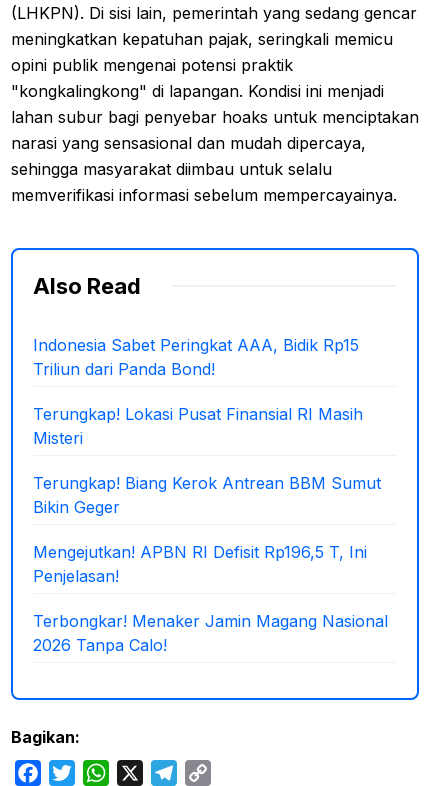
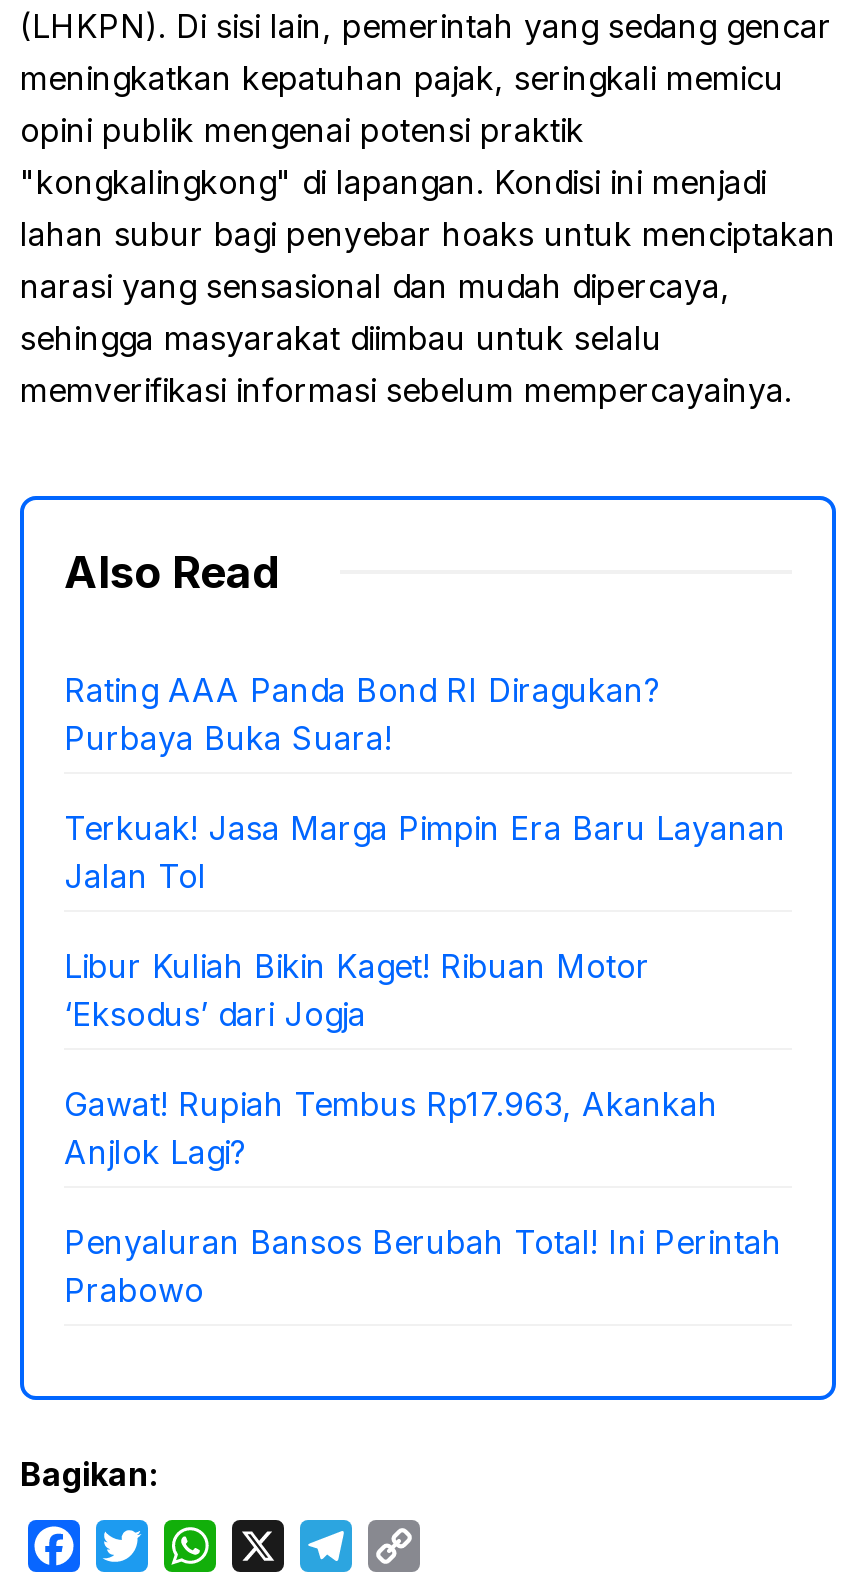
[33,335,359,379] Indonesia Sabet Peringkat AAA, Bidik Rp15 | Triliun dari Panda Bond! -> [64,670,662,758] Rating AAA Panda Bond RI Diragukan? | Purbaya Buka Suara!
[33,404,363,448] Terungkap! Lokasi Pusat Finansial RI Masih | Misteri -> [64,808,786,896] Terkuak! Jasa Marga Pimpin Era Baru Layanan | Jalan Tol
[33,473,381,517] Terungkap! Biang Kerok Antrean BBM Sumut | Bikin Geger -> [64,946,650,1034] Libur Kuliah Bikin Kaget! Ribuan Motor | ‘Eksodus’ dari Jogja
[33,542,367,586] Mengejutkan! APBN RI Defisit Rp196,5 T, Ini | Penjelasan! -> [64,1084,718,1172] Gawat! Rupiah Tembus Rp17.963, Akankah | Anjlok Lagi?
[33,611,388,655] Terbongkar! Menaker Jamin Magang Nasional | 2026 Tanpa Calo! -> [64,1222,782,1310] Penyaluran Bansos Berubah Total! Ini Perintah | Prabowo

